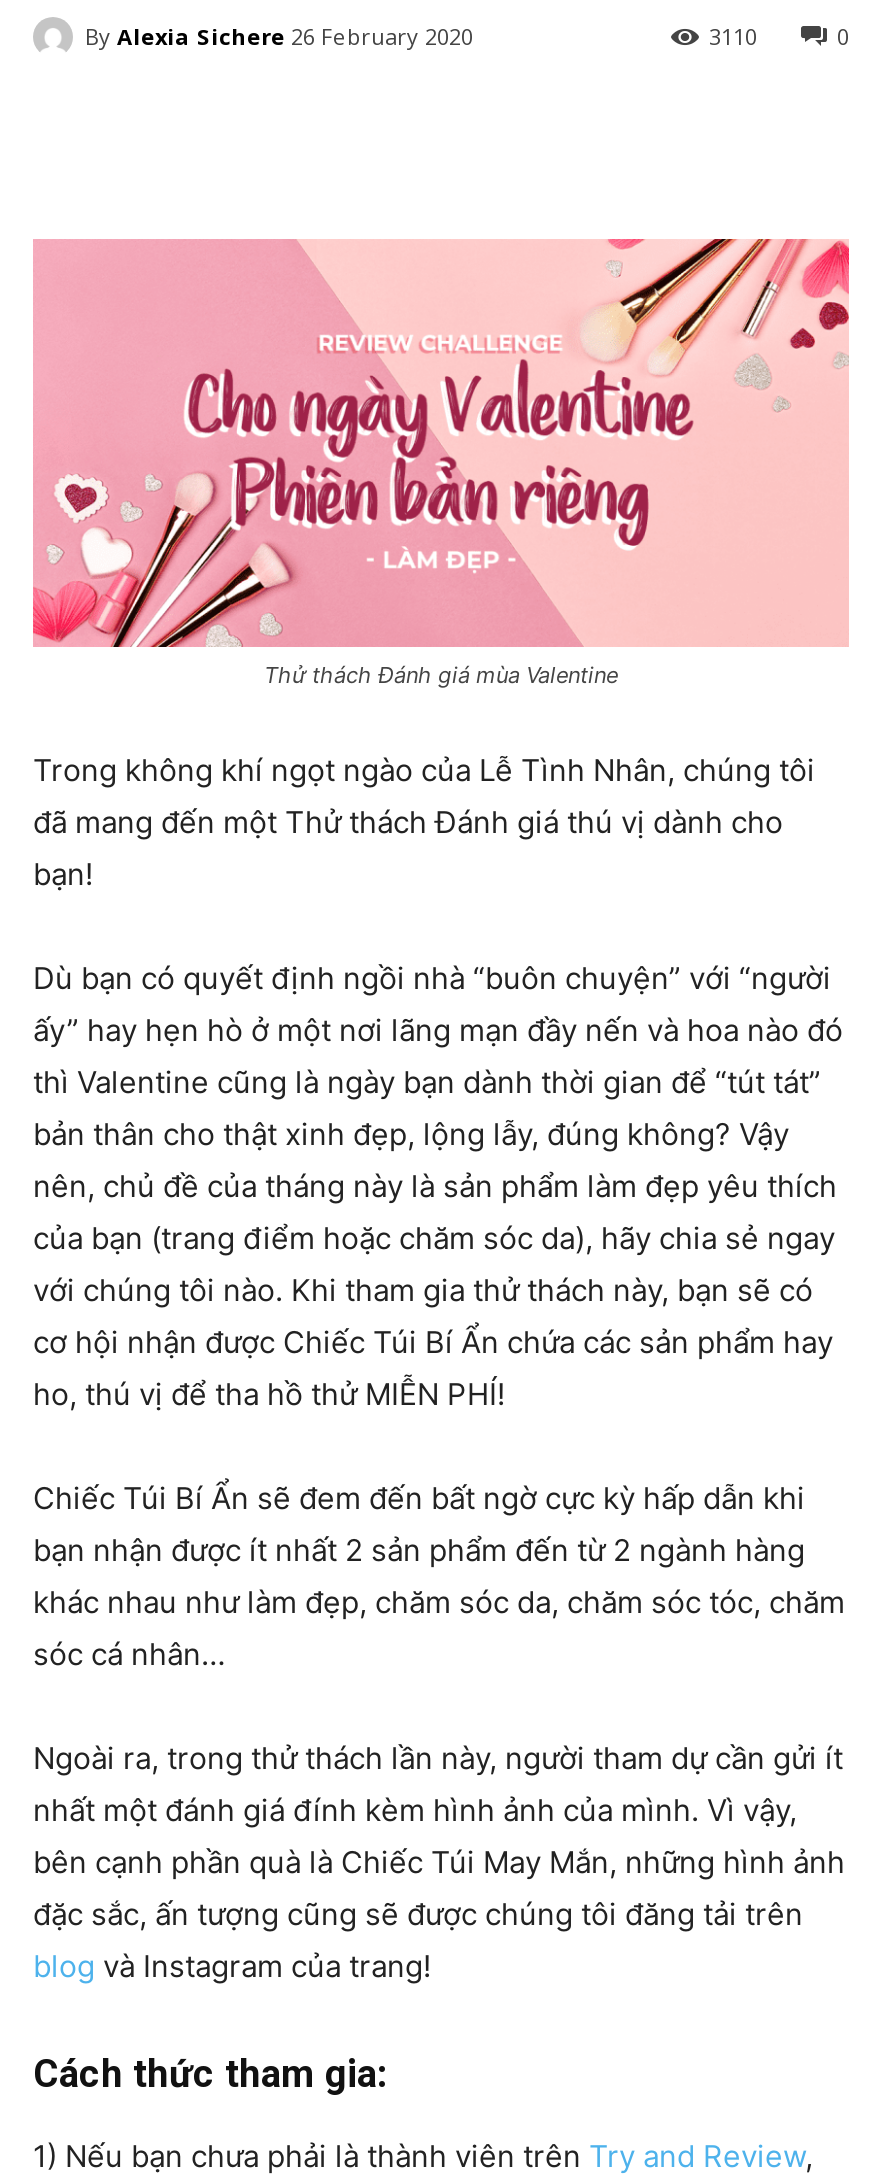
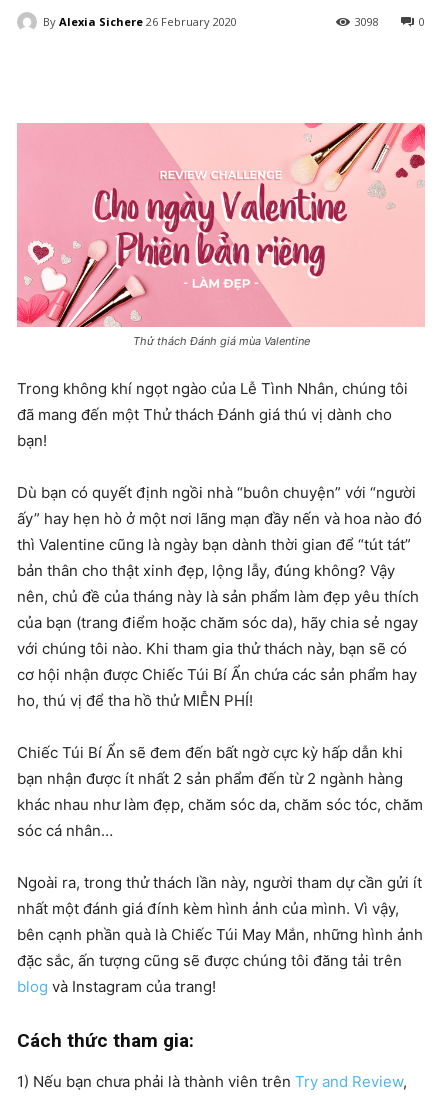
[709,21,757,51] 3110 -> [355,14,379,29] 3098

